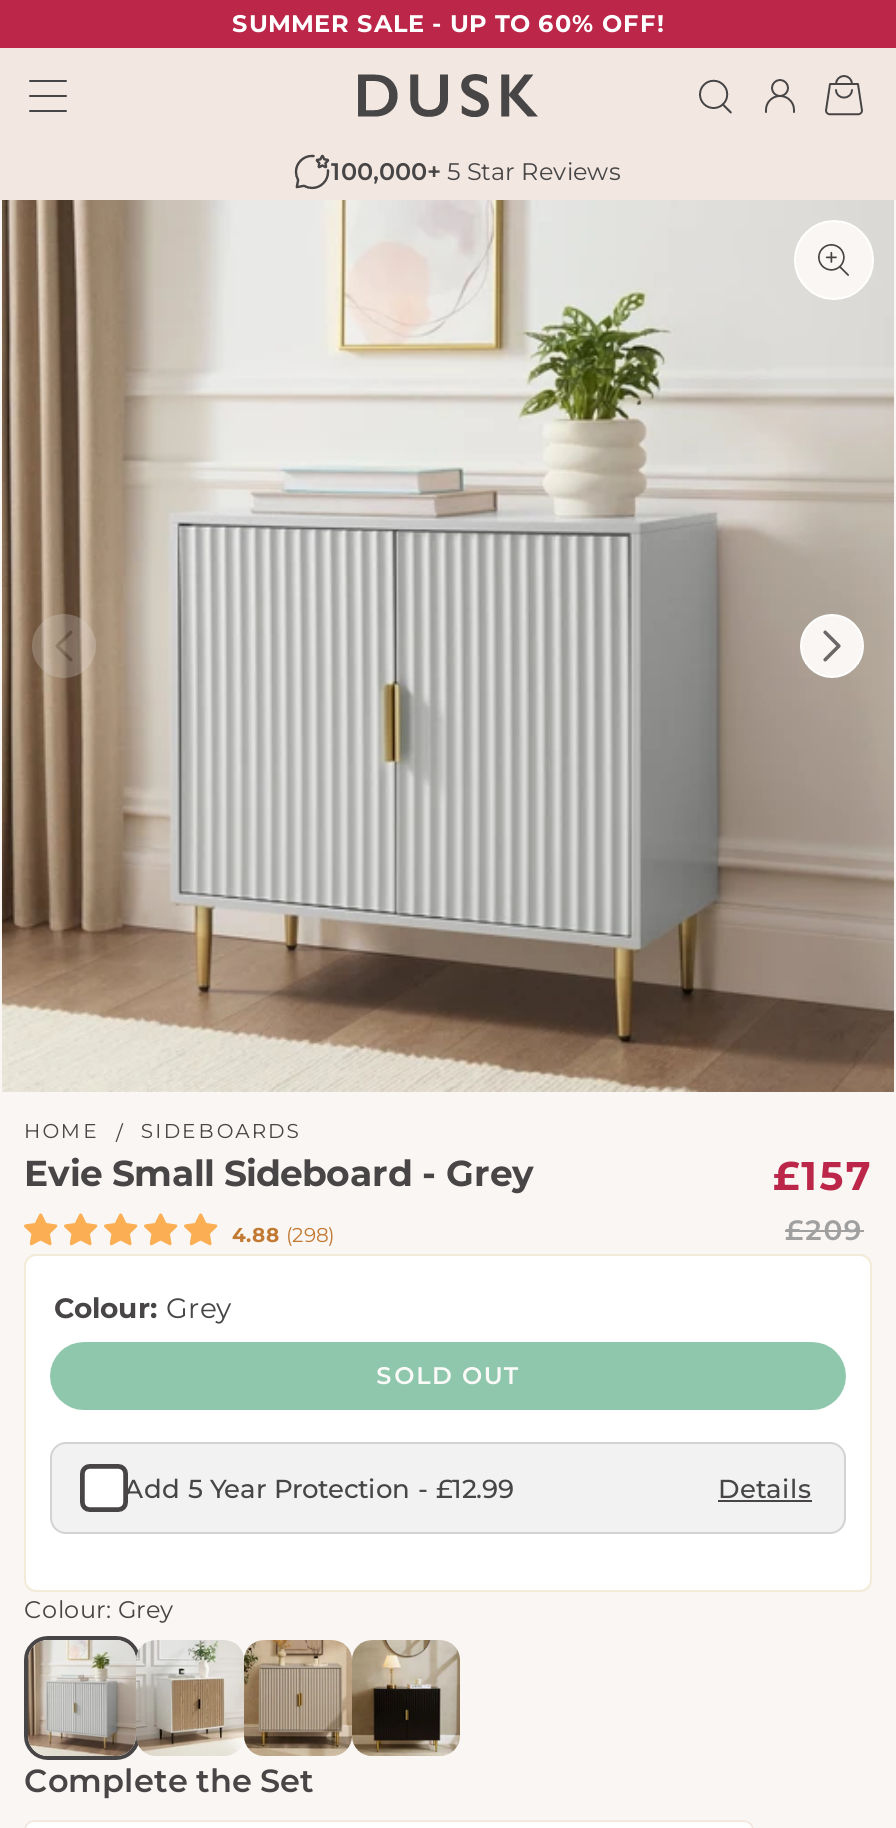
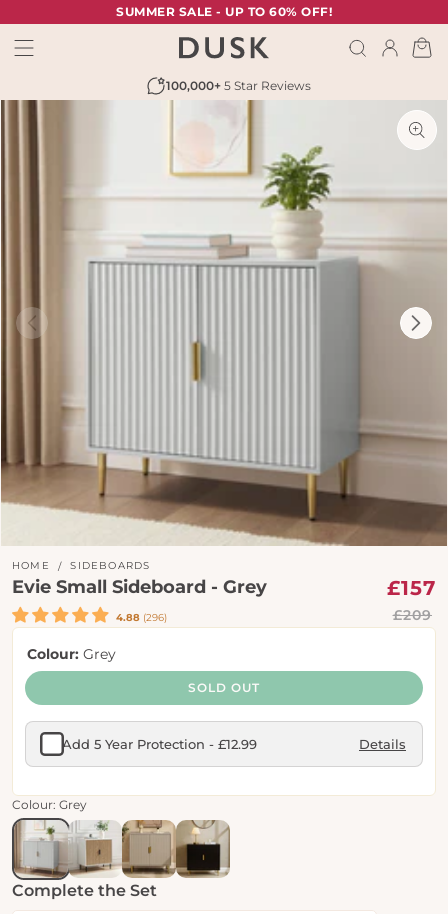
[232,1222,334,1248] 4.88 (298) -> [116,611,167,624] 4.88 (296)

